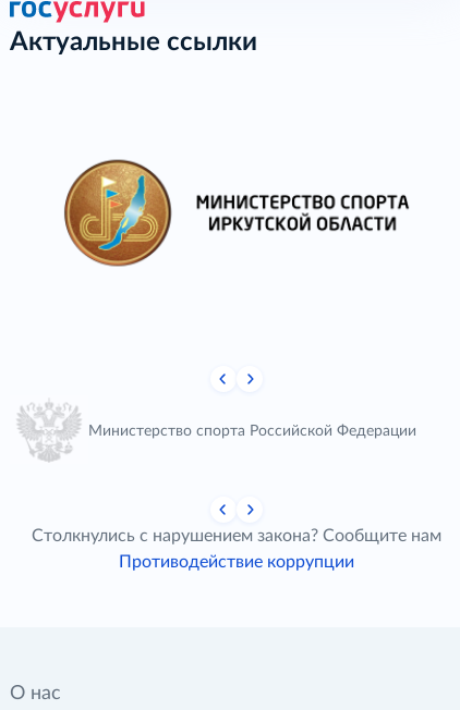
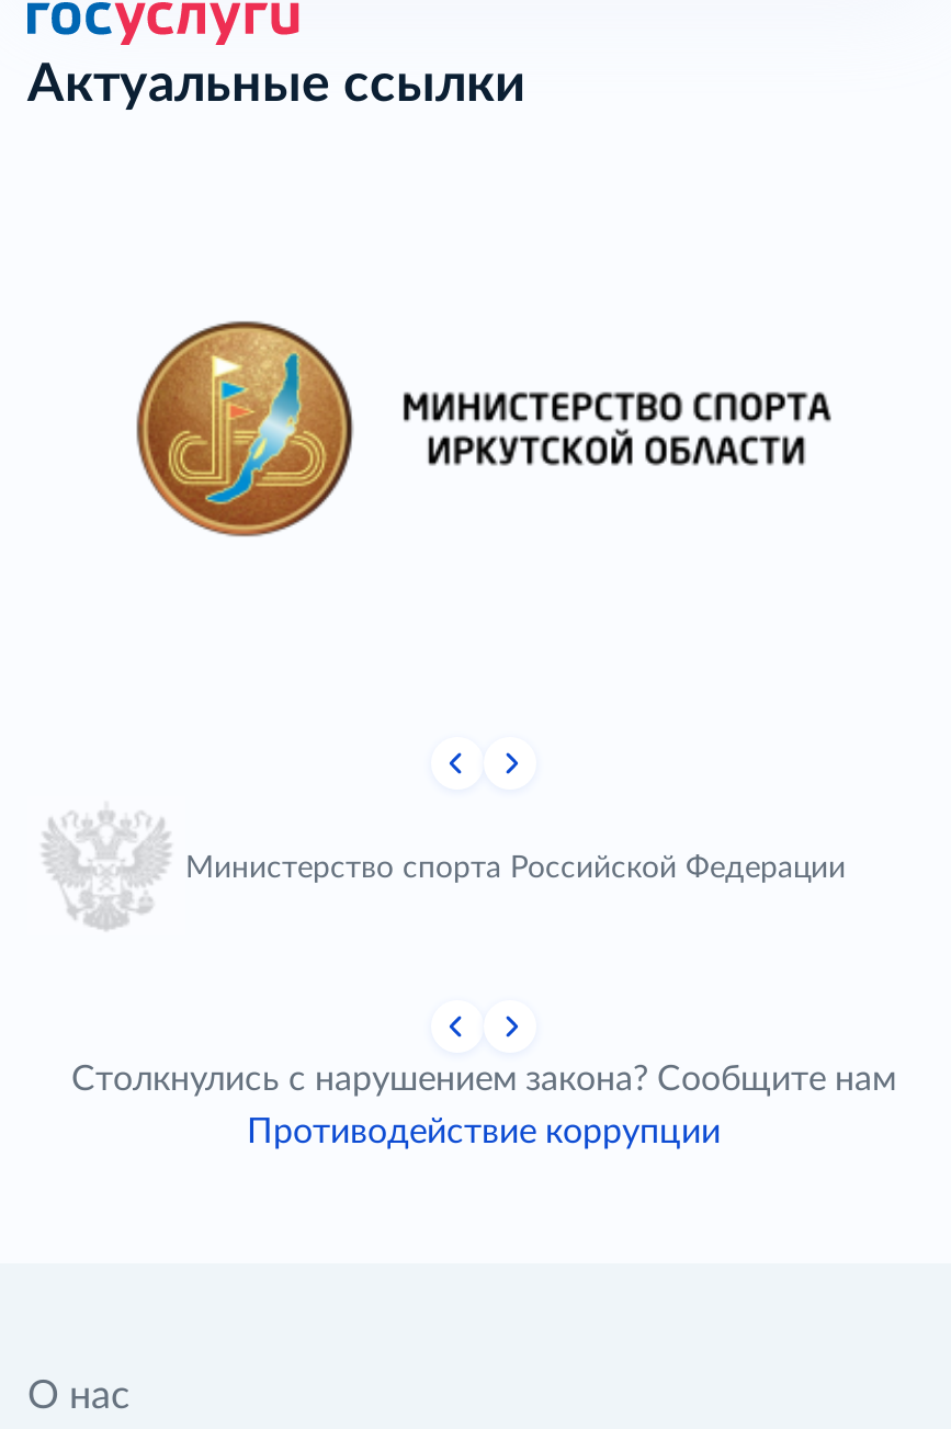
[88,423,416,439] Министерство спорта Российской Федерации -> [185,853,938,884] Министерство просвещения Российской Федерации

